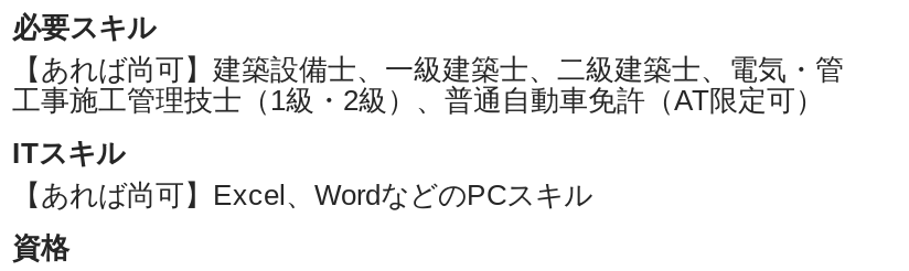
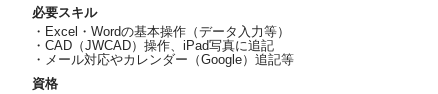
[12,53,844,212] 【あれば尚可】建築設備士、一級建築士、二級建築士、電気・管 | 工事施工管理技士（1級・2級）、普通自動車免許（AT限定可） | ITスキル | 【あれば尚可】Excel、WordなどのPCスキル -> [32,24,294,67] ・Excel・Wordの基本操作（データ入力等） | ・CAD（JWCAD）操作、iPad写真に追記 | ・メール対応やカレンダー（Google）追記等

